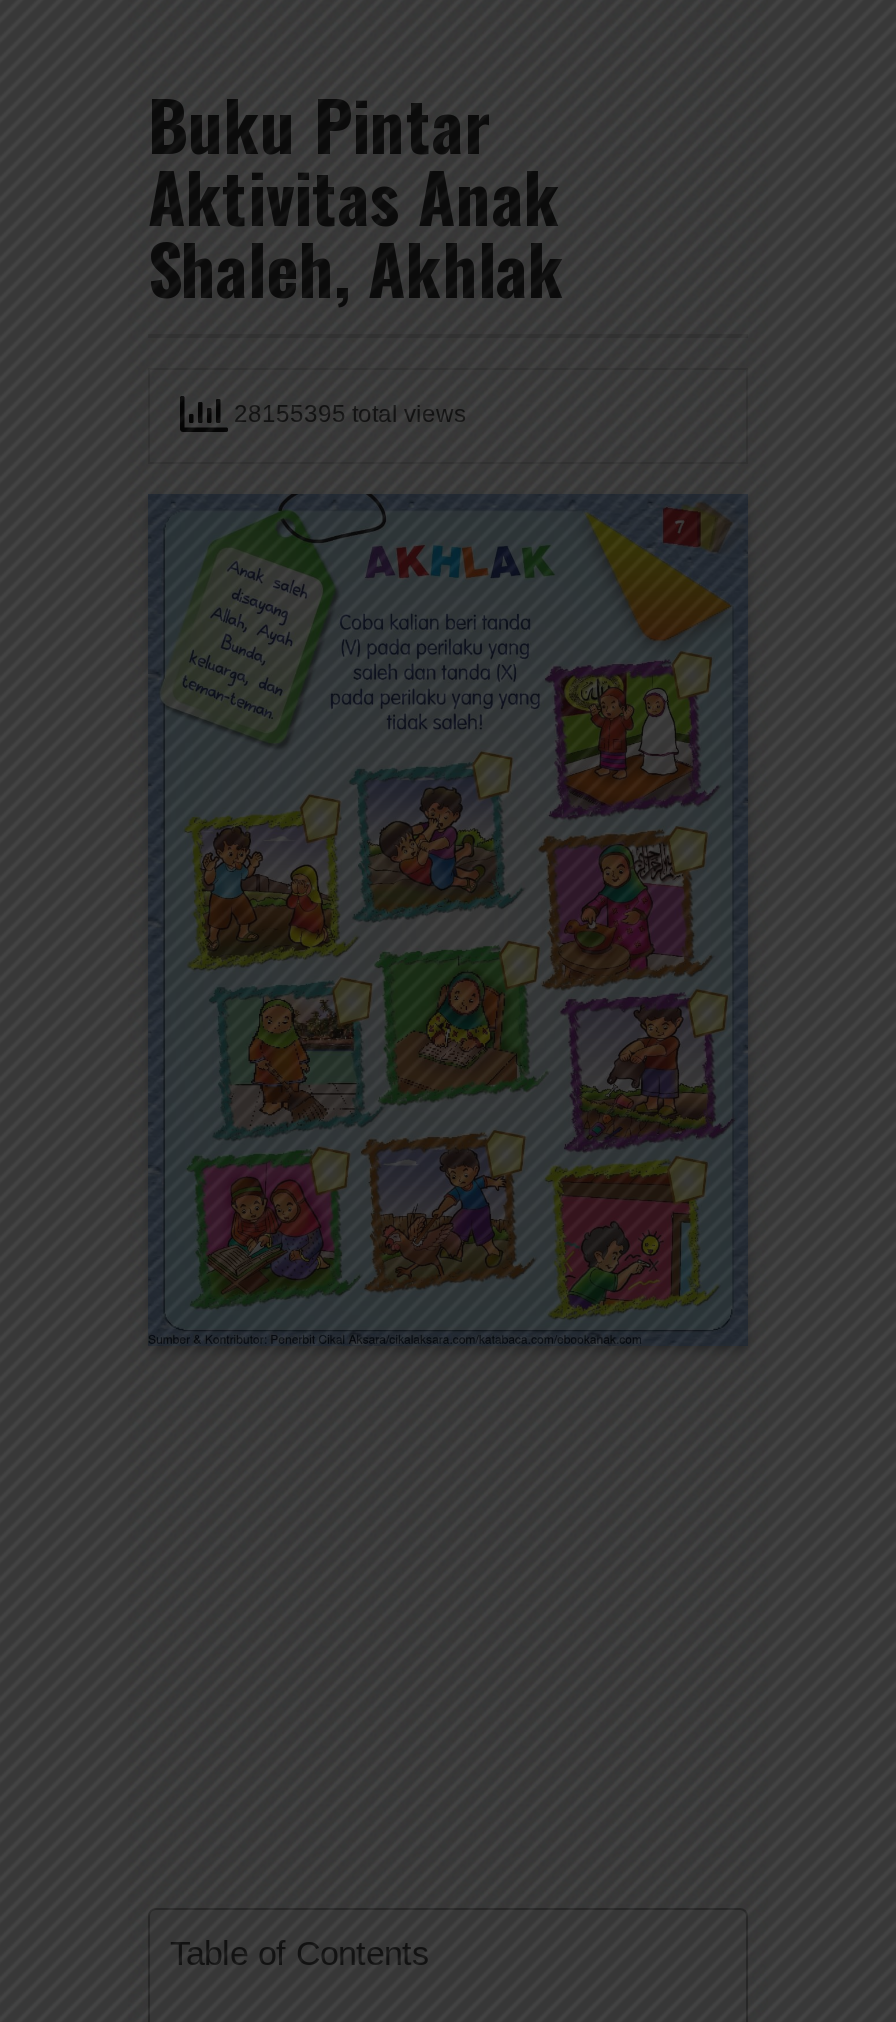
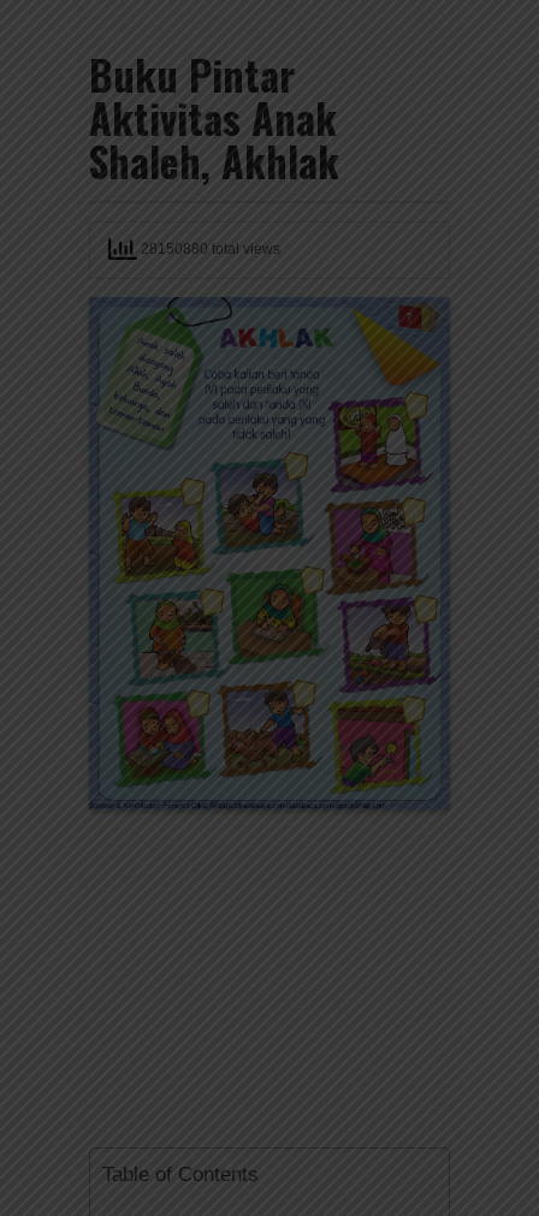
[228,400,466,428] 28155395 total views -> [137,241,280,257] 28150880 total views

